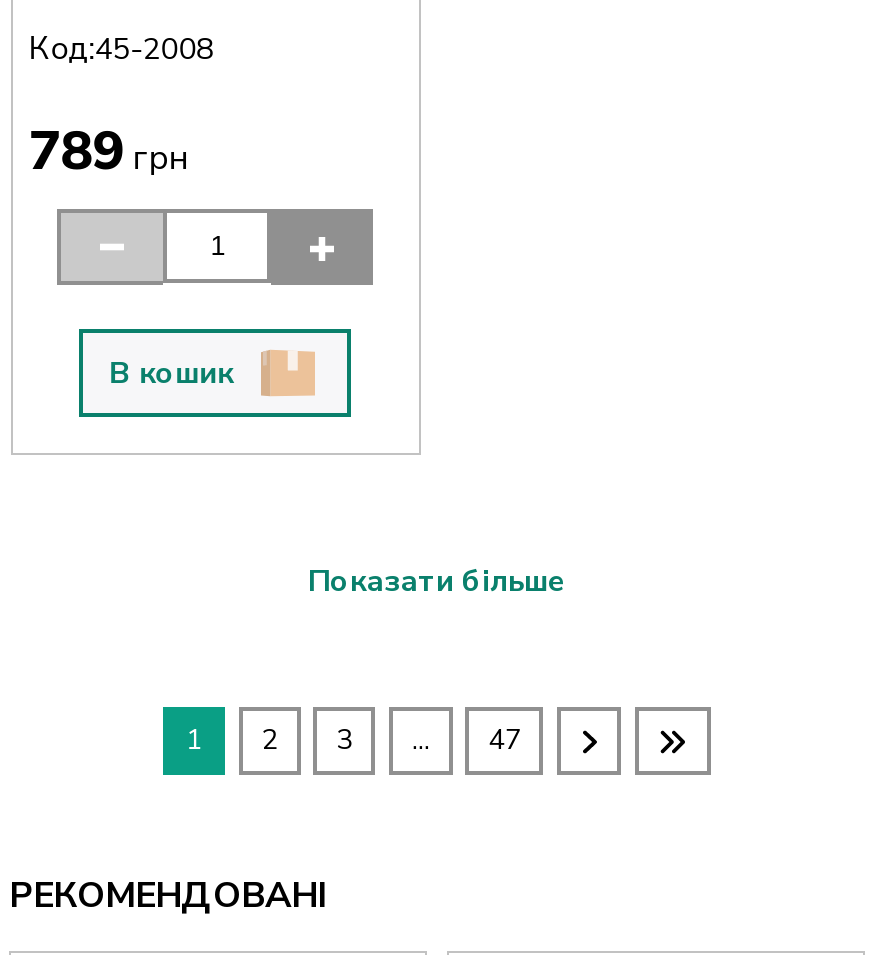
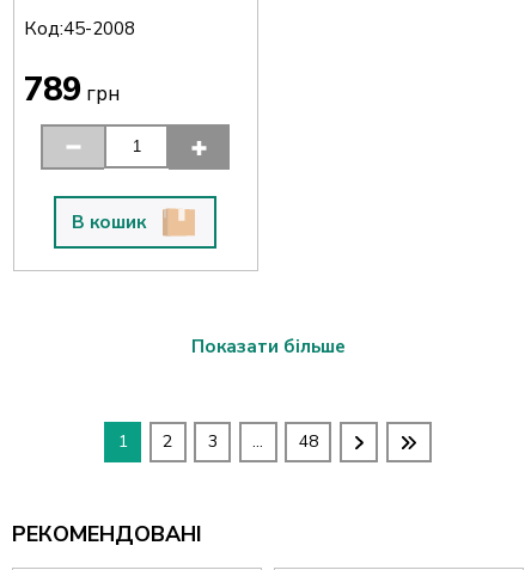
[489,722,521,760] 47 -> [299,431,318,453] 48

